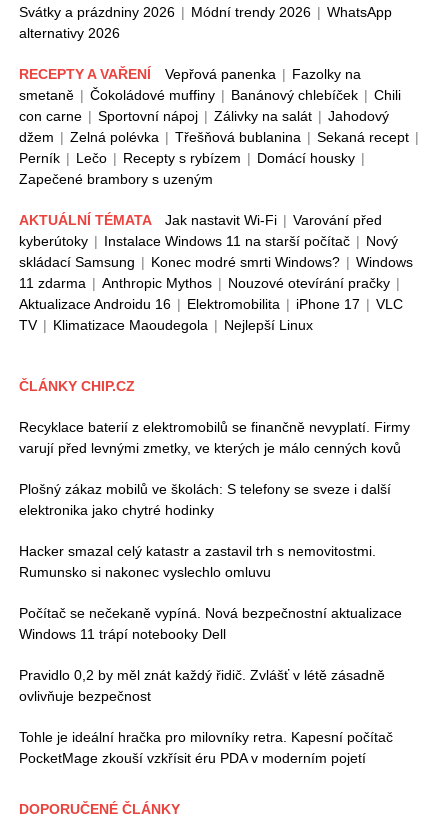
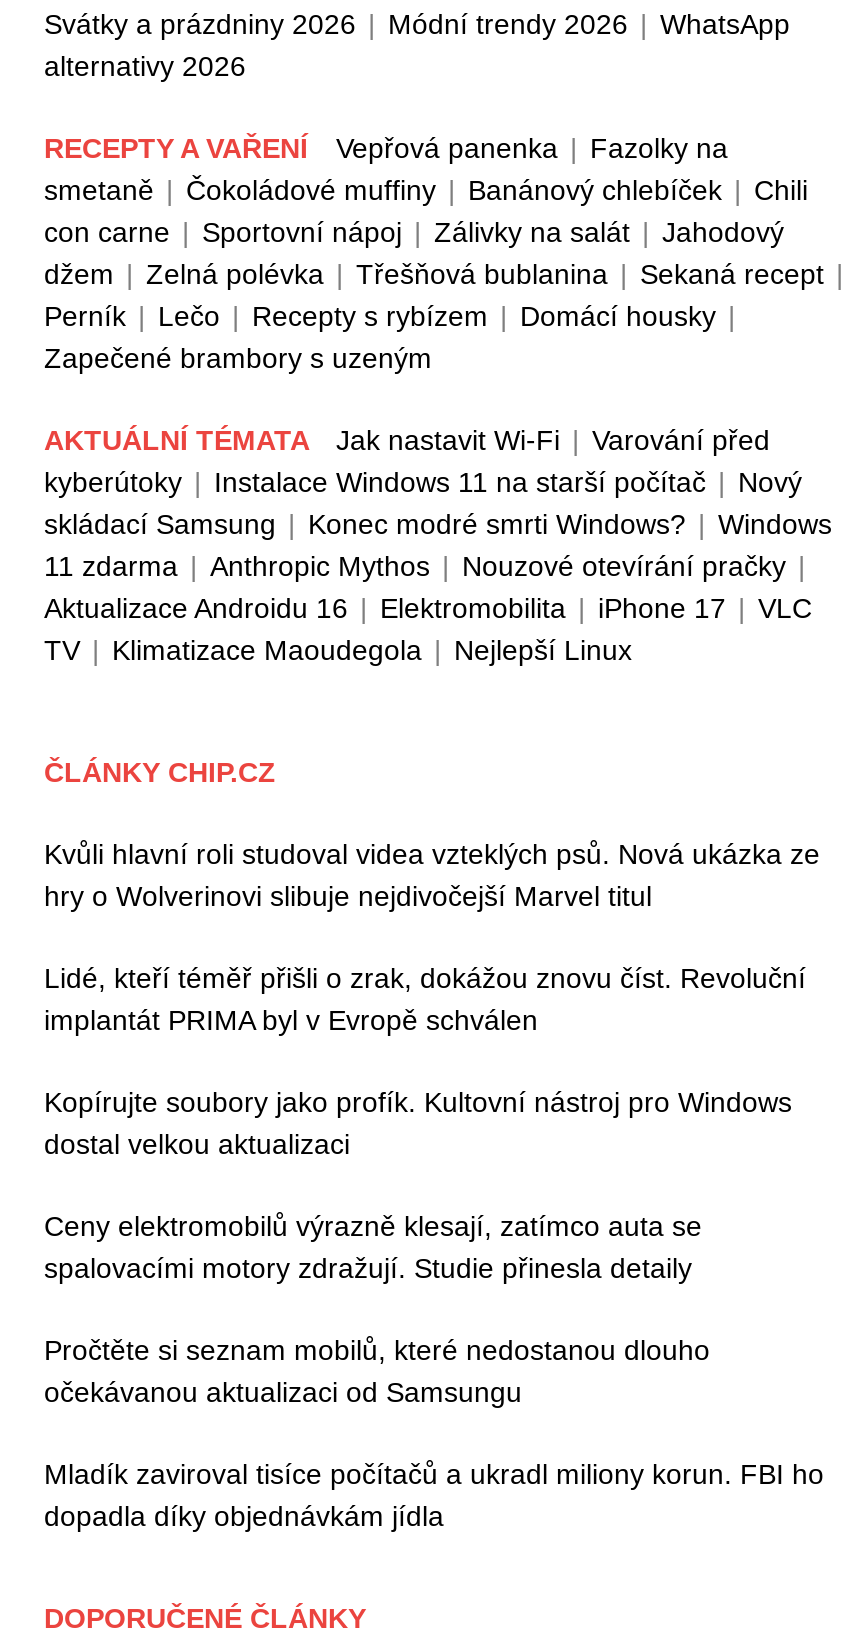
[19,419,410,456] Recyklace baterií z elektromobilů se finančně nevyplatí. Firmy | varují před levnými zmetky, ve kterých je málo cenných kovů -> [44,838,820,912] Kvůli hlavní roli studoval videa vzteklých psů. Nová ukázka ze | hry o Wolverinovi slibuje nejdivočejší Marvel titul
[19,481,391,518] Plošný zákaz mobilů ve školách: S telefony se sveze i další | elektronika jako chytré hodinky -> [44,962,806,1036] Lidé, kteří téměř přišli o zrak, dokážou znovu číst. Revoluční | implantát PRIMA byl v Evropě schválen
[19,543,376,580] Hacker smazal celý katastr a zastavil trh s nemovitostmi. | Rumunsko si nakonec vyslechlo omluvu -> [44,1086,792,1160] Kopírujte soubory jako profík. Kultovní nástroj pro Windows | dostal velkou aktualizaci
[19,605,402,642] Počítač se nečekaně vypíná. Nová bezpečnostní aktualizace | Windows 11 trápí notebooky Dell -> [44,1210,702,1284] Ceny elektromobilů výrazně klesají, zatímco auta se | spalovacími motory zdražují. Studie přinesla detaily
[19,667,385,704] Pravidlo 0,2 by měl znát každý řidič. Zvlášť v létě zásadně | ovlivňuje bezpečnost -> [44,1334,710,1408] Pročtěte si seznam mobilů, které nedostanou dlouho | očekávanou aktualizaci od Samsungu
[19,729,393,766] Tohle je ideální hračka pro milovníky retra. Kapesní počítač | PocketMage zkouší vzkřísit éru PDA v moderním pojetí -> [44,1458,824,1532] Mladík zaviroval tisíce počítačů a ukradl miliony korun. FBI ho | dopadla díky objednávkám jídla

